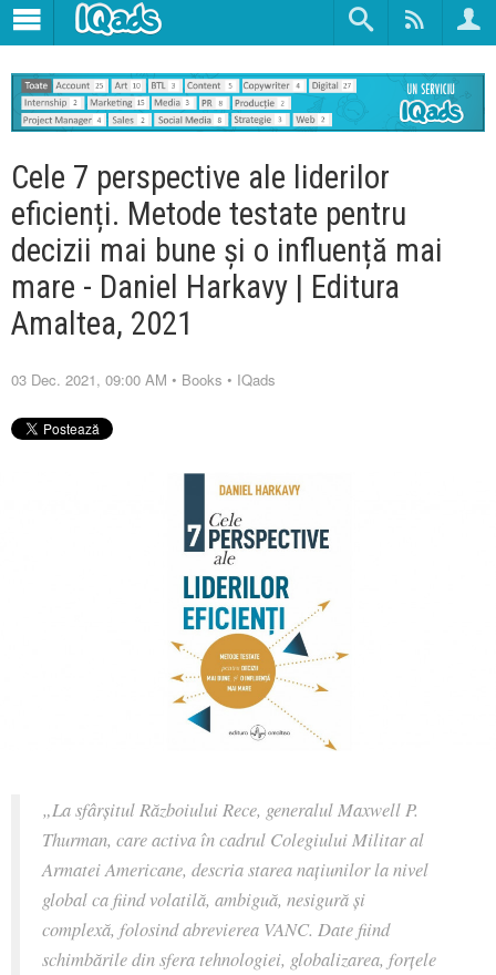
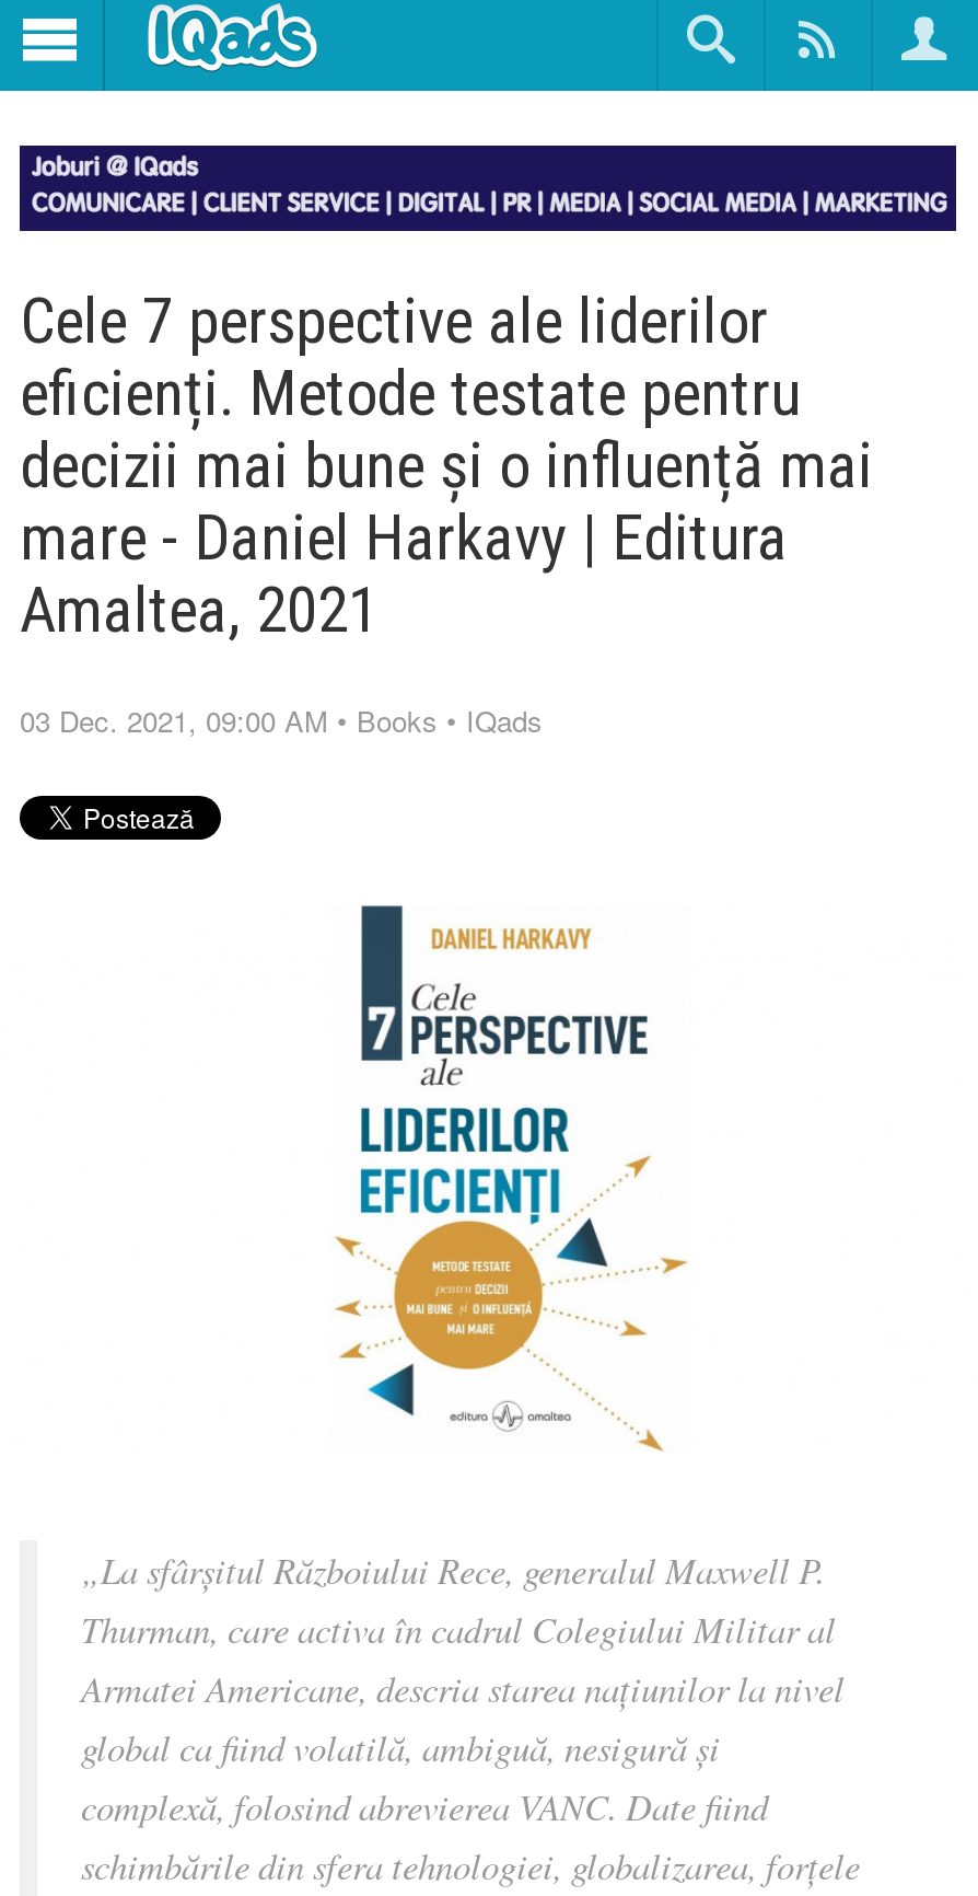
[10,72,486,133] [image] -> [18,143,958,233] [image]

